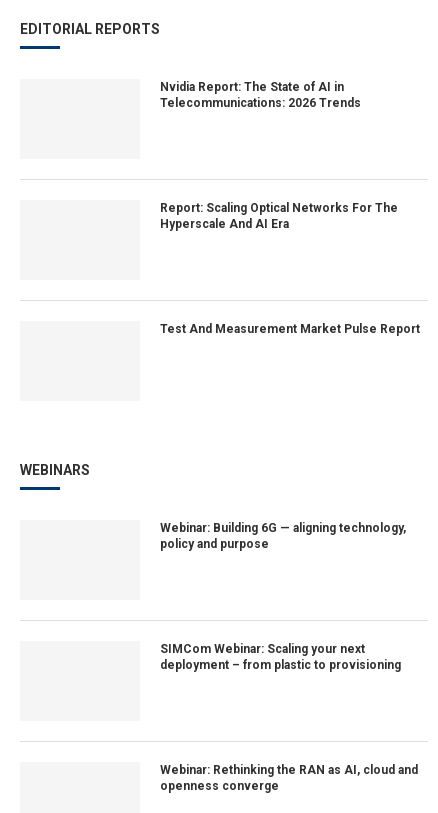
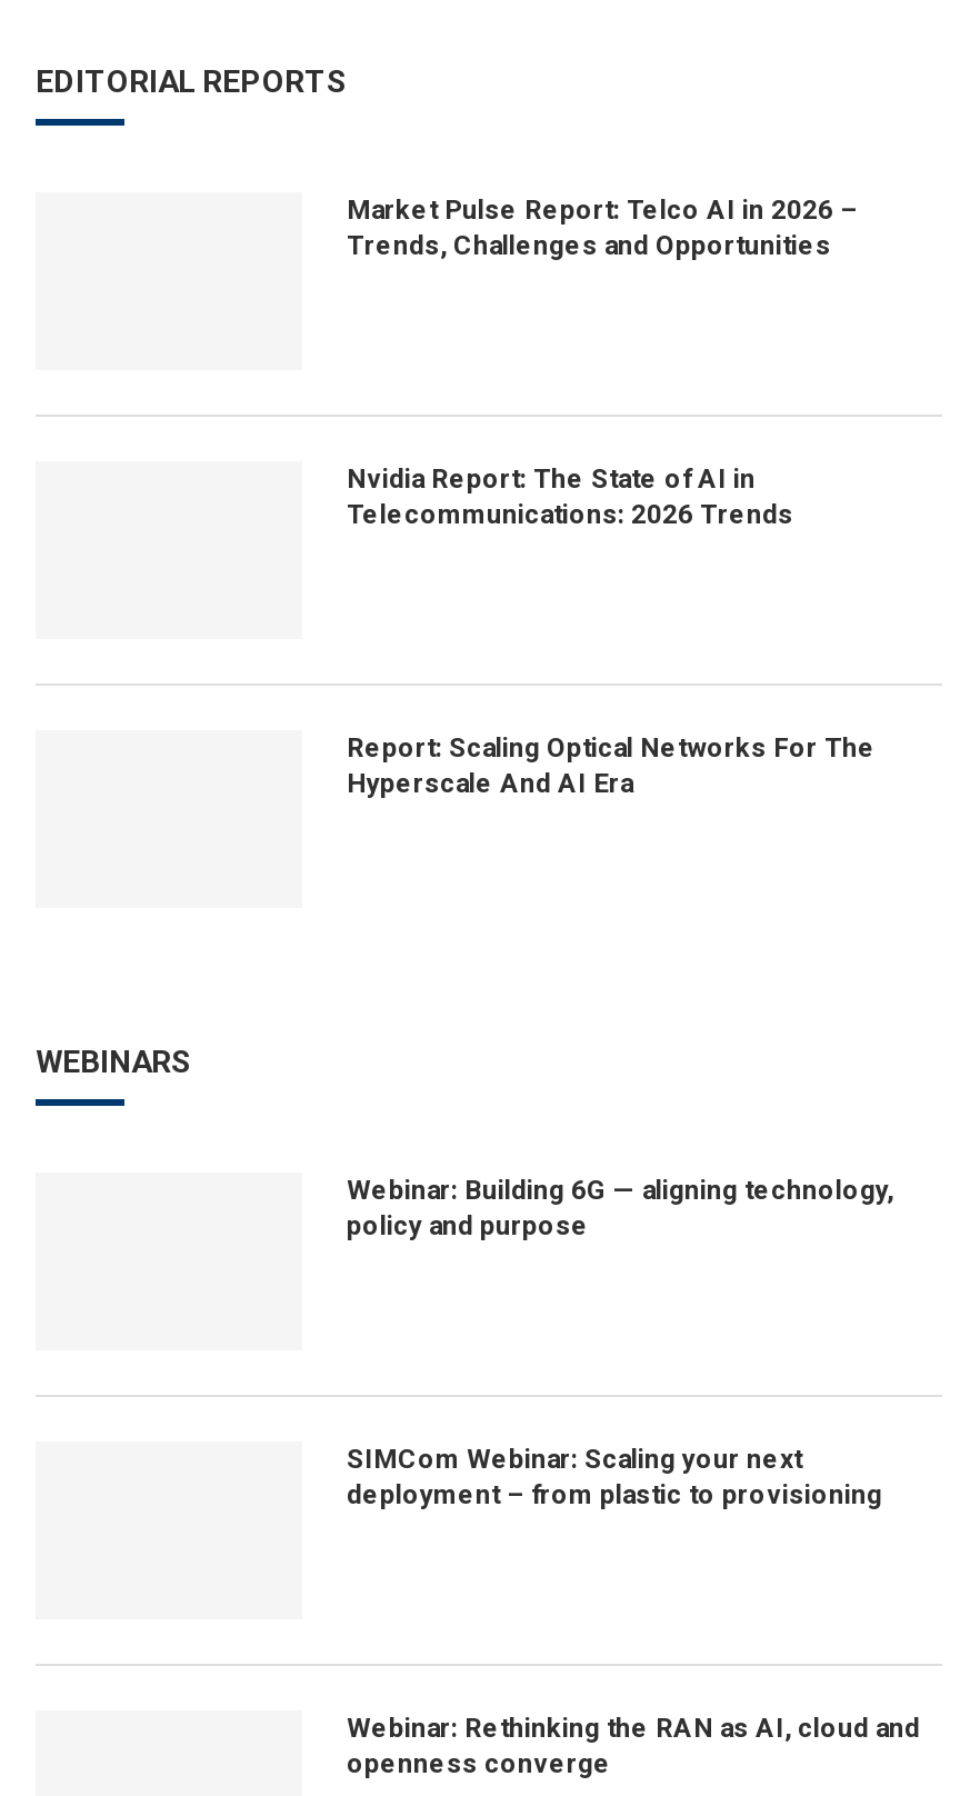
none -> [347,194,858,261] Market Pulse Report: Telco AI in 2026 – | Trends, Challenges and Opportunities
moved [160,80,398,231] -> [347,463,876,799]: Nvidia Report: The State of AI in | Telecommunications: 2026 Trends | Report: Scaling Optical Networks For The | Hyperscale And AI Era
[160,322,420,336] Test And Measurement Market Pulse Report -> none

